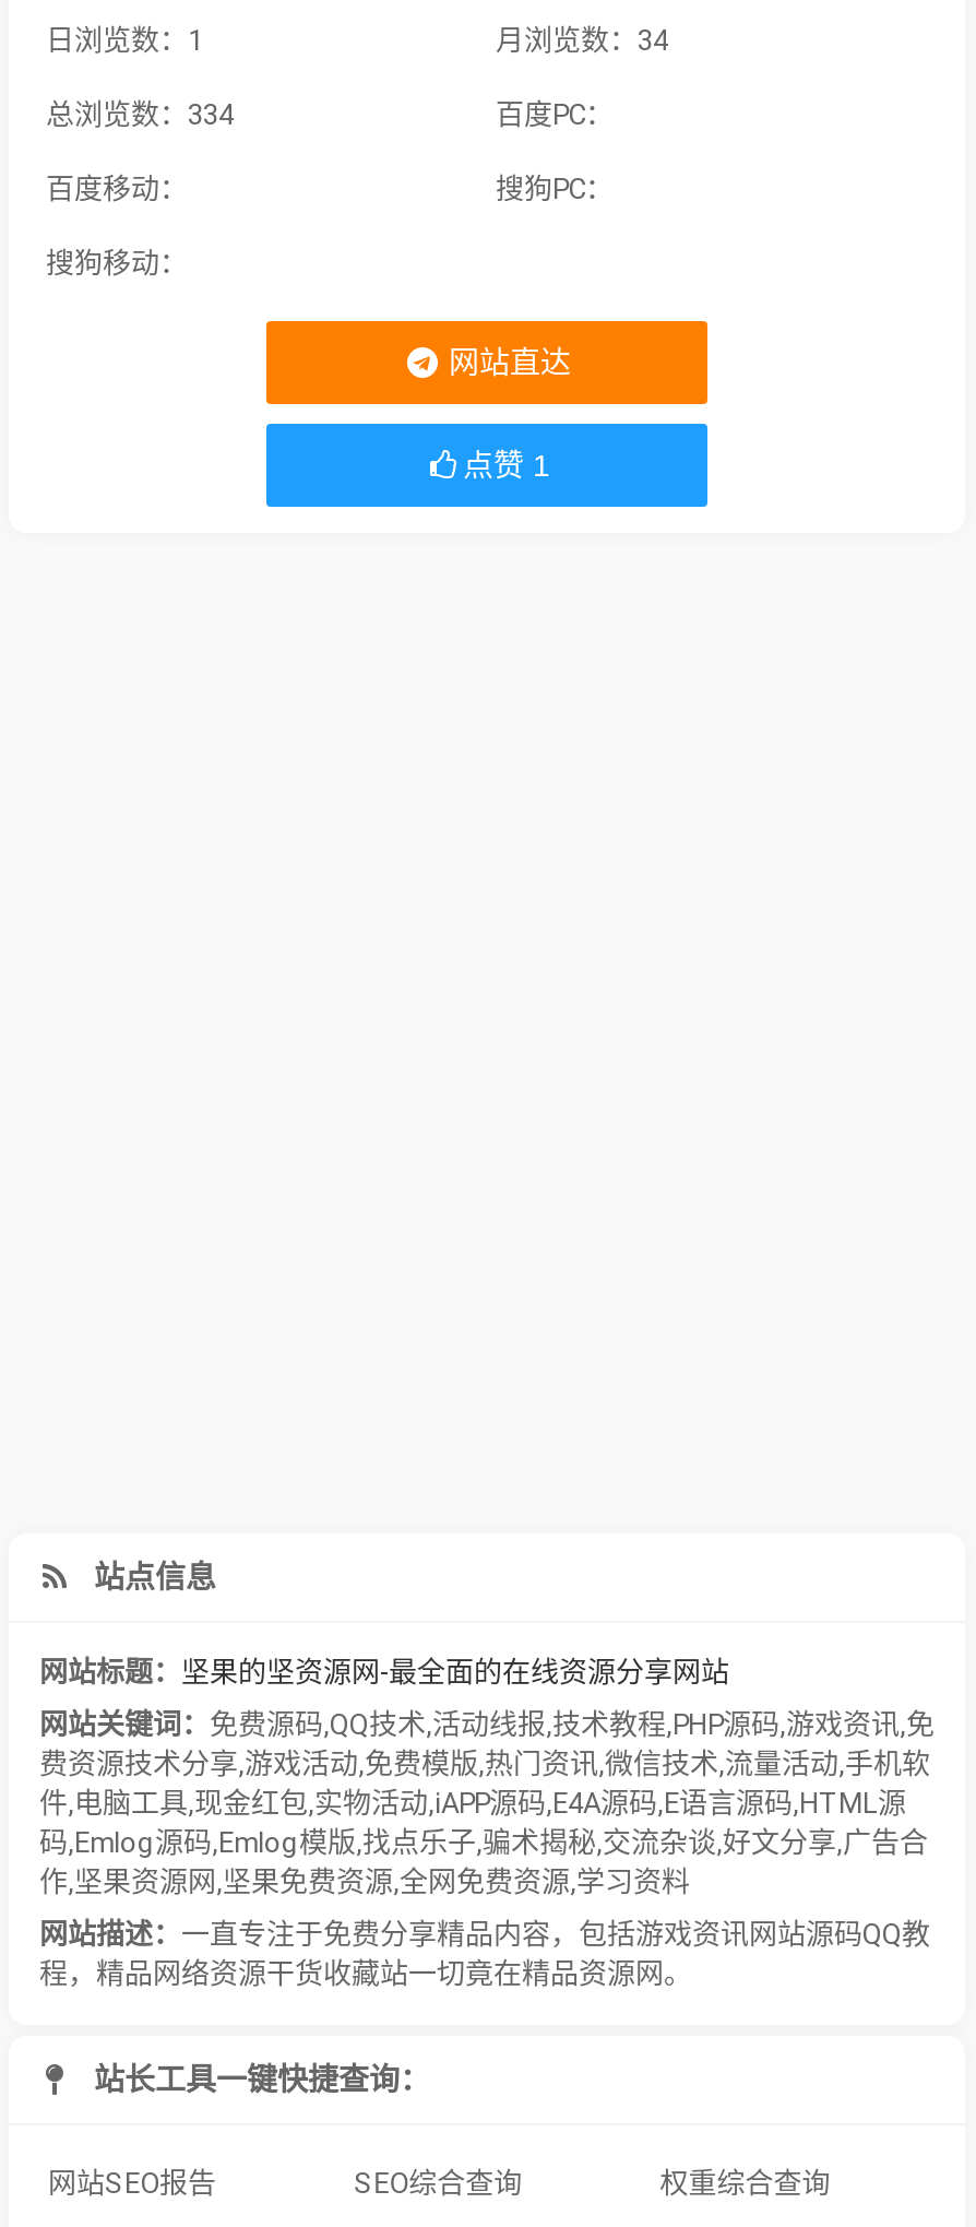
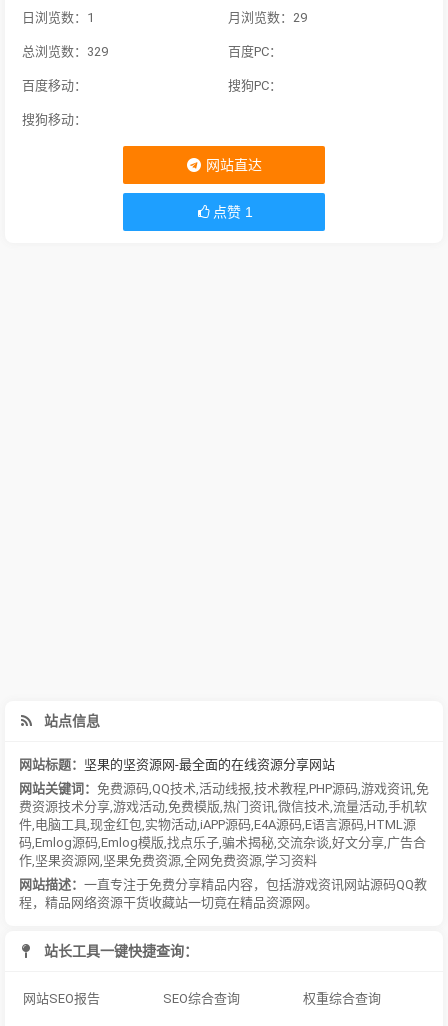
[496,24,668,57] 月浏览数：34 -> [228,10,307,25] 月浏览数：29
[46,99,234,131] 总浏览数：334 -> [22,44,108,59] 总浏览数：329

